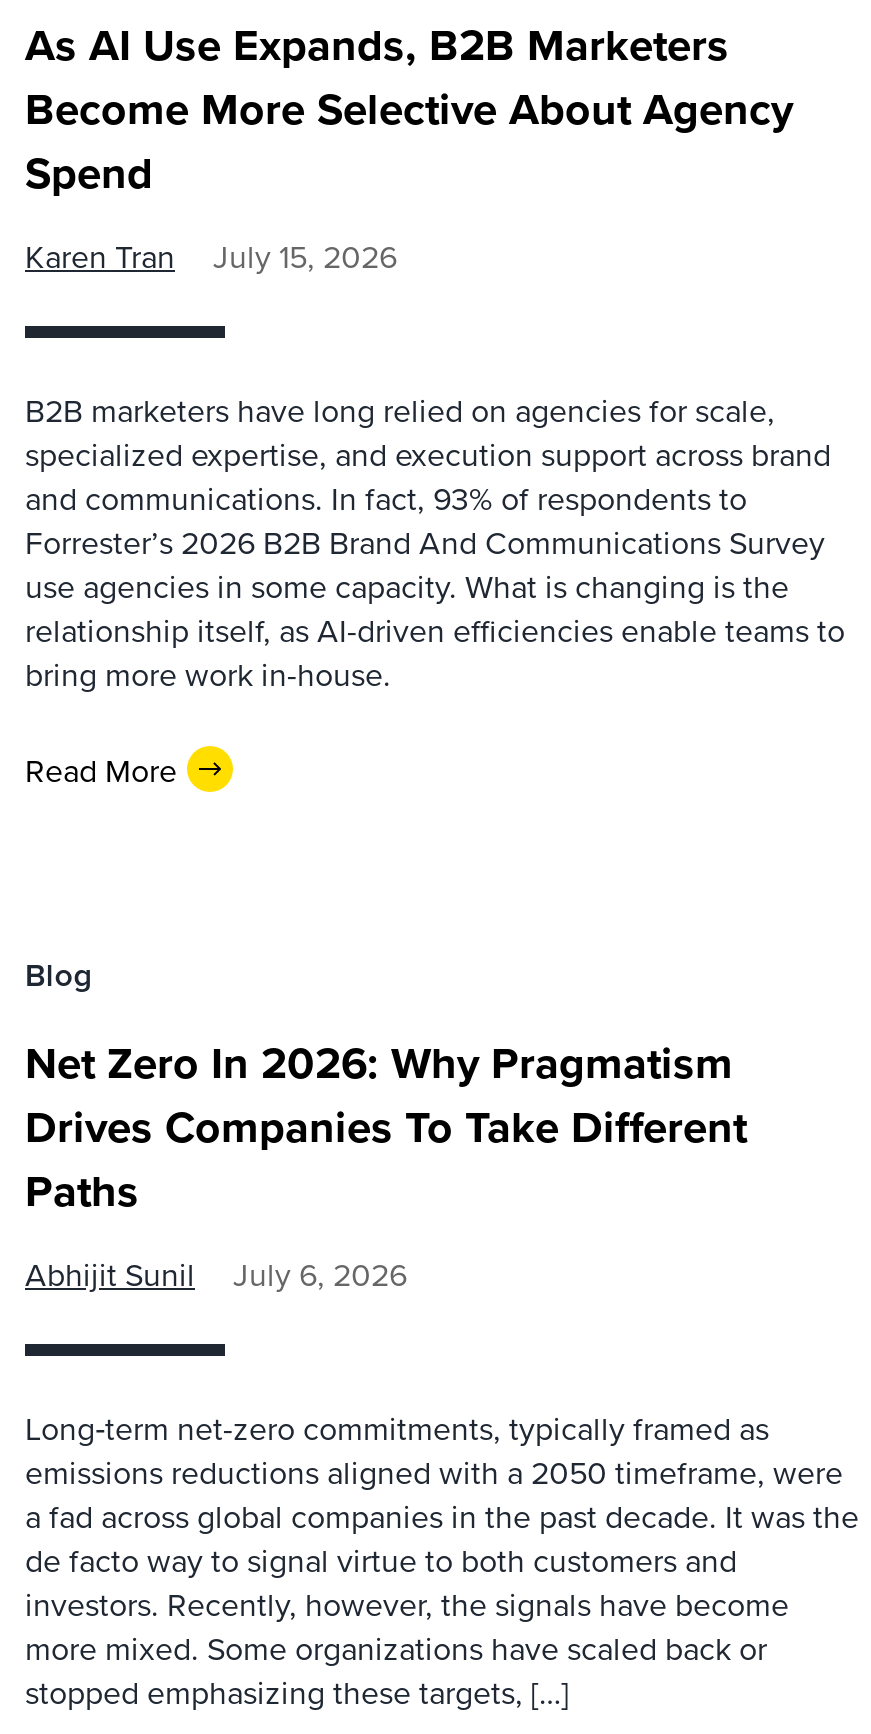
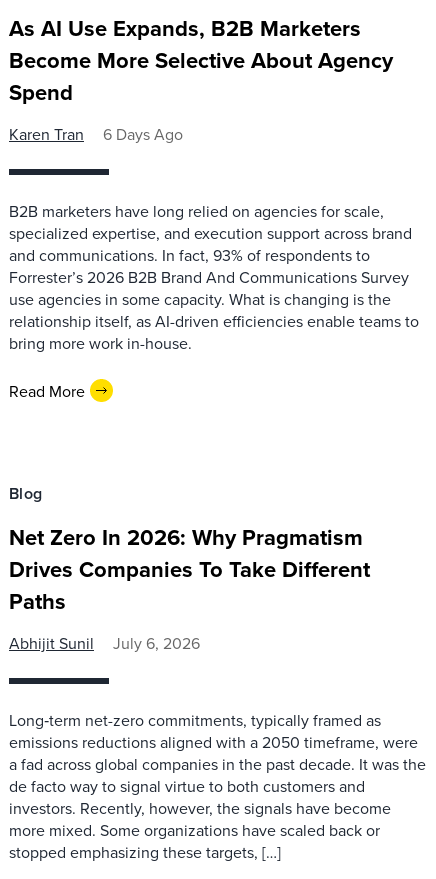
[25,234,397,278] Karen Tran July 15, 2026 -> [9,123,183,145] Karen Tran 6 Days Ago

